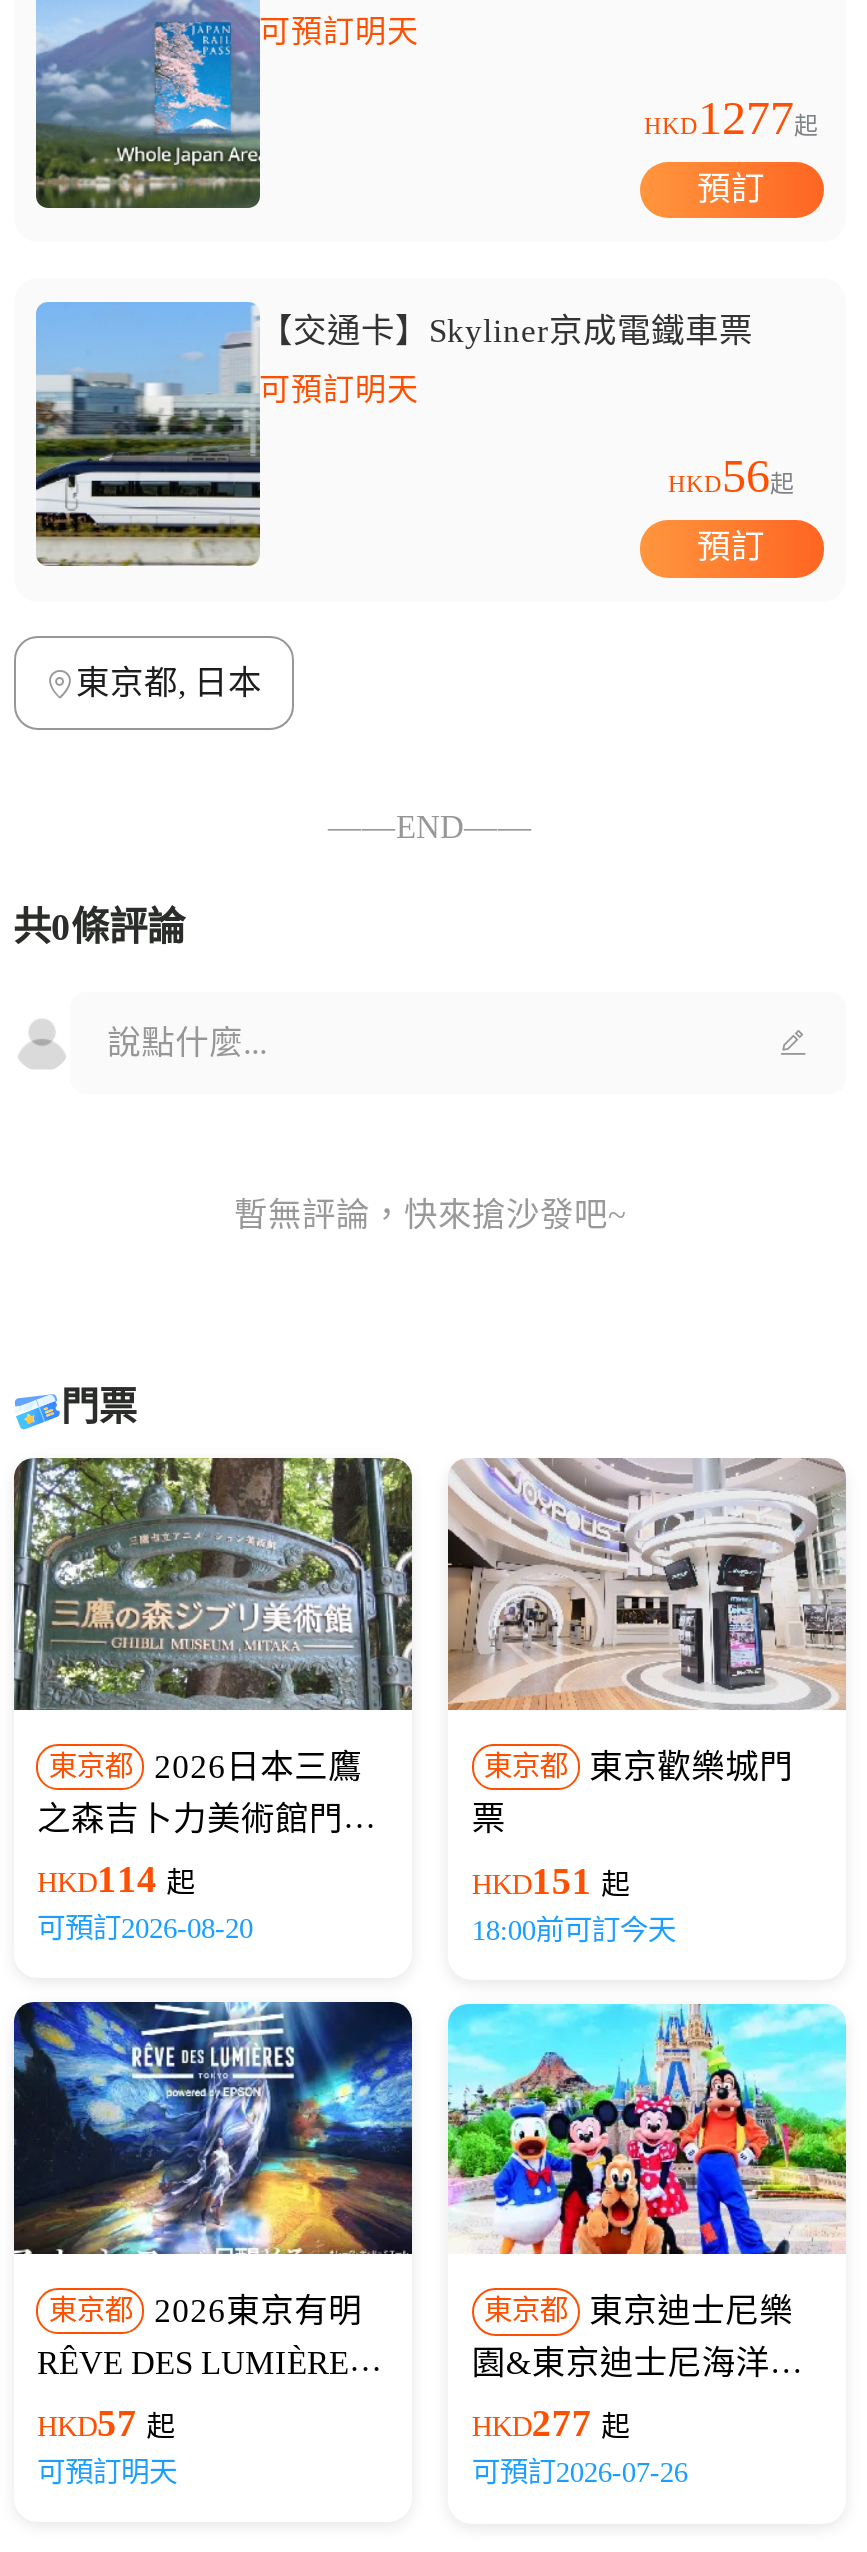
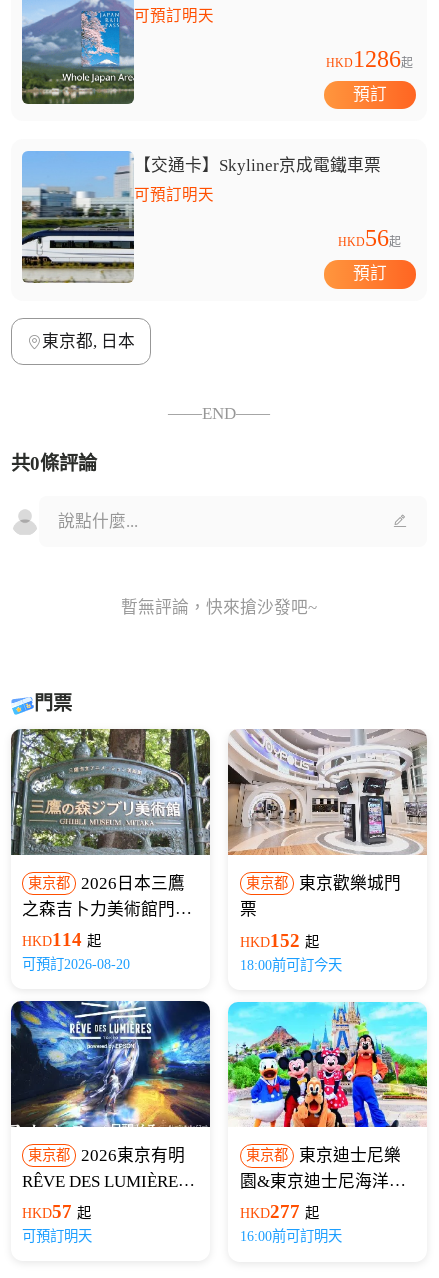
[644,92,818,144] HKD1277起 -> [326,46,413,72] HKD1286起
[472,1859,629,1901] HKD151 起 -> [240,930,319,951] HKD152 起
[472,2457,688,2489] 可預訂2026-07-26 -> [240,1228,342,1244] 16:00前可訂明天

